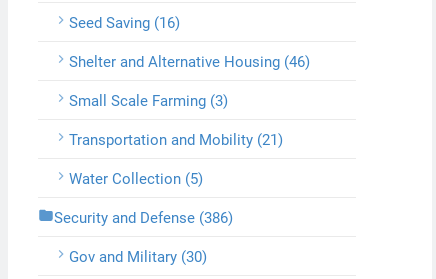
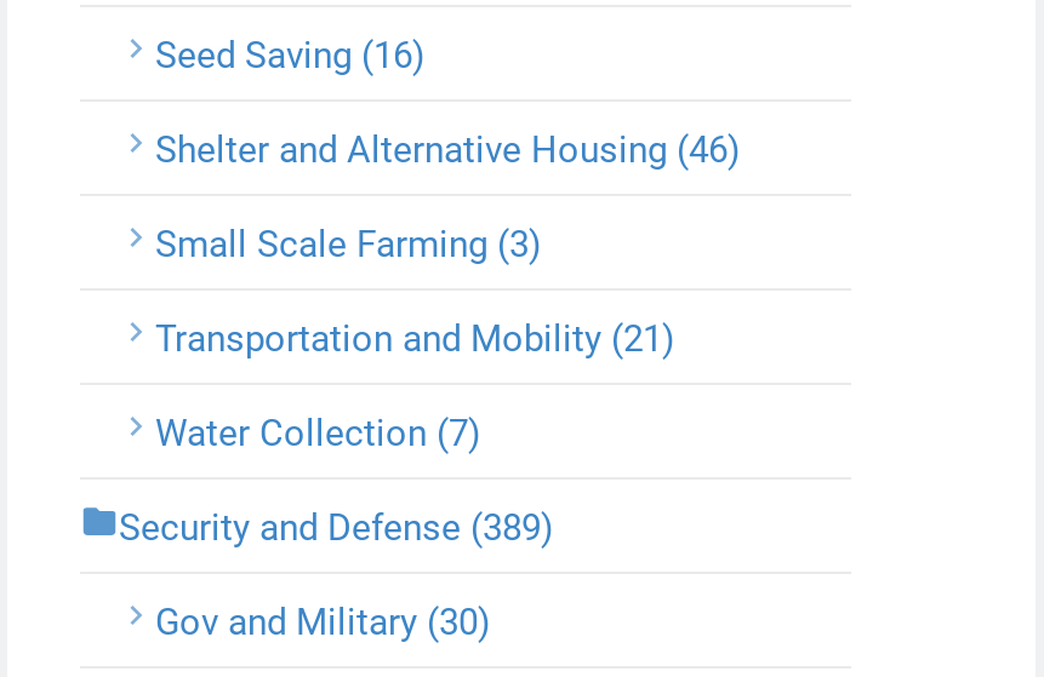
[69,170,203,188] Water Collection (5) -> [155,412,480,455] Water Collection (7)
[54,209,233,227] Security and Defense (386) -> [119,506,553,550] Security and Defense (389)

